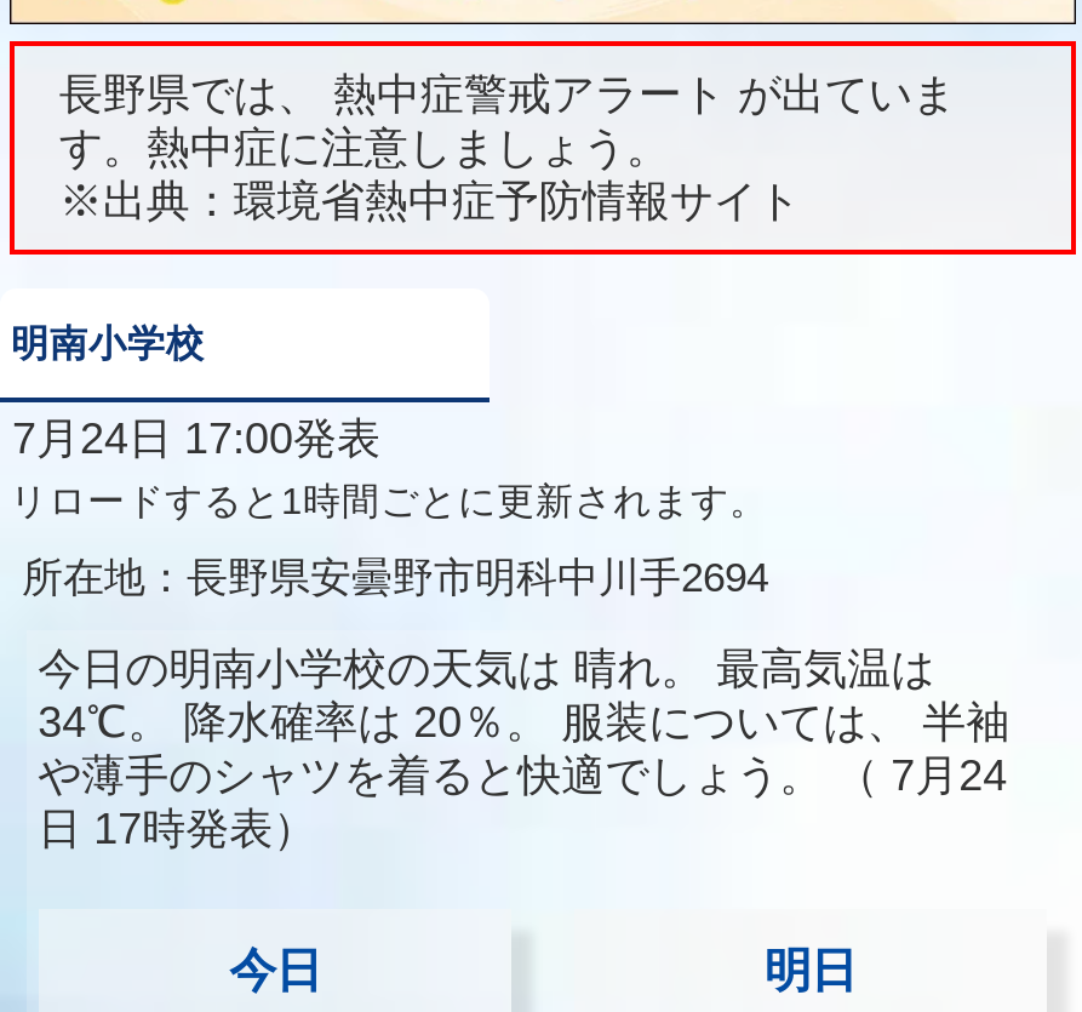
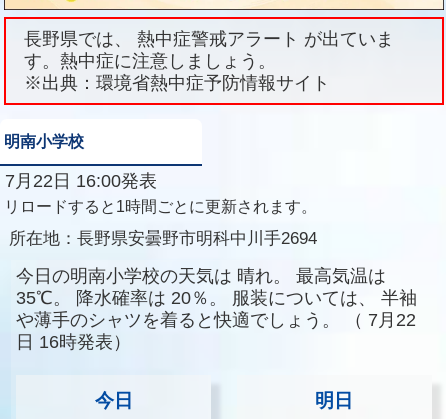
[0,415,380,463] 7月24日 17:00発表 -> [0,171,157,191] 7月22日 16:00発表
[38,698,1010,746] 34℃。 降水確率は 20％。 服装については、 半袖 -> [16,288,417,308] 35℃。 降水確率は 20％。 服装については、 半袖
[38,751,1007,799] や薄手のシャツを着ると快適でしょう。（ 7月24 -> [16,310,416,330] や薄手のシャツを着ると快適でしょう。（ 7月22
[38,804,317,853] 日 17時発表） -> [16,332,131,352] 日 16時発表）

